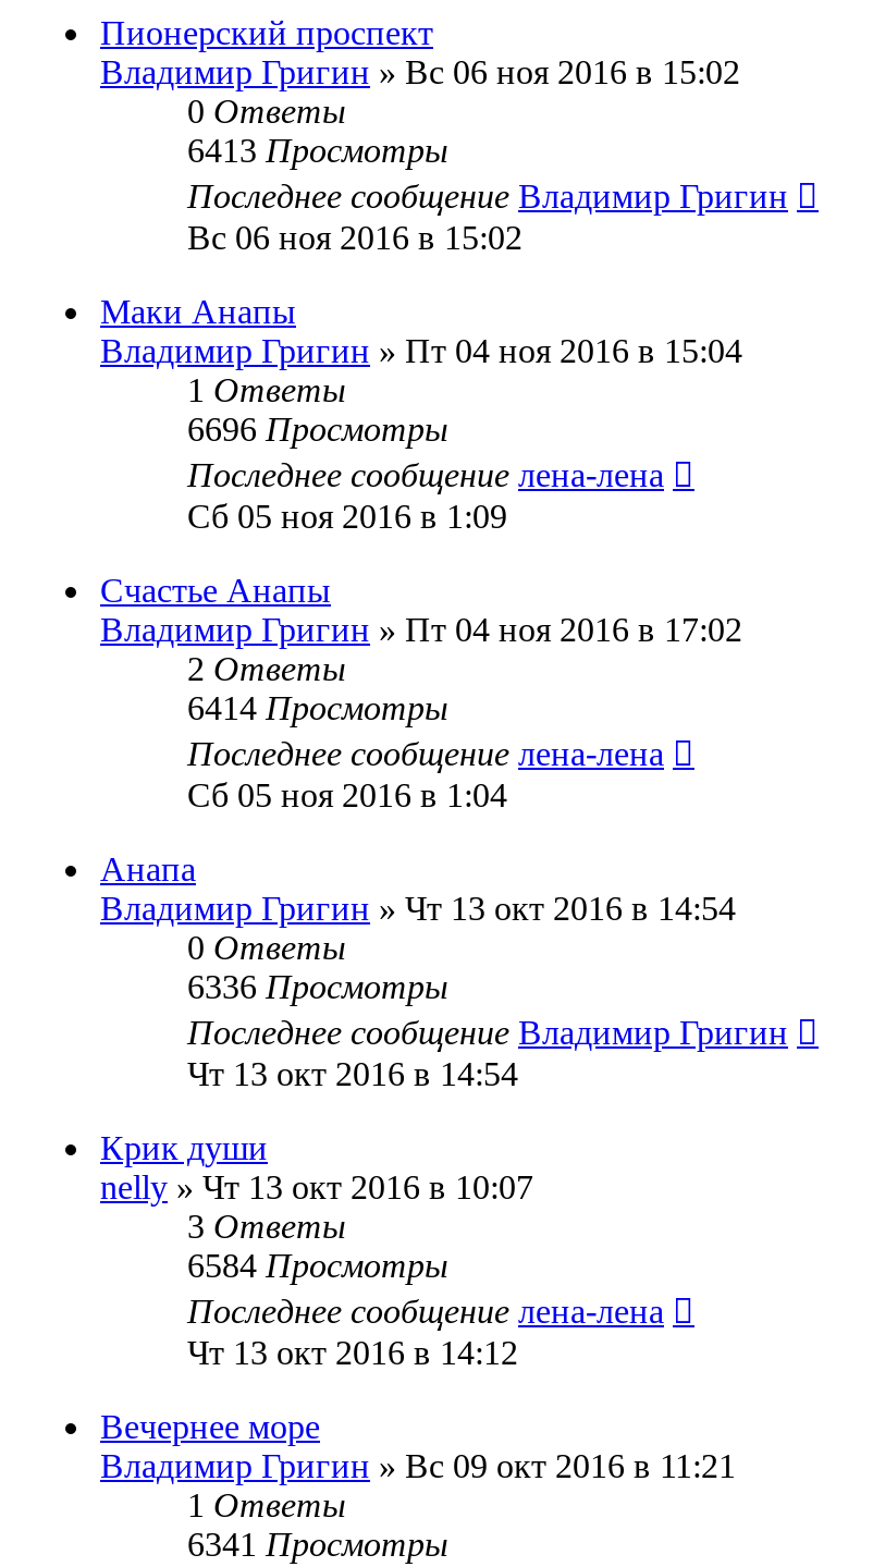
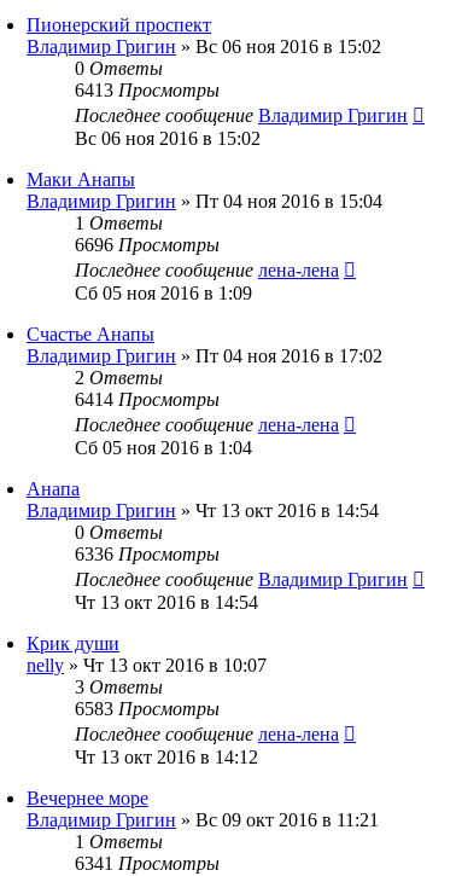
[187,1247,448,1284] 6584 Просмотры -> [75,698,220,719] 6583 Просмотры

